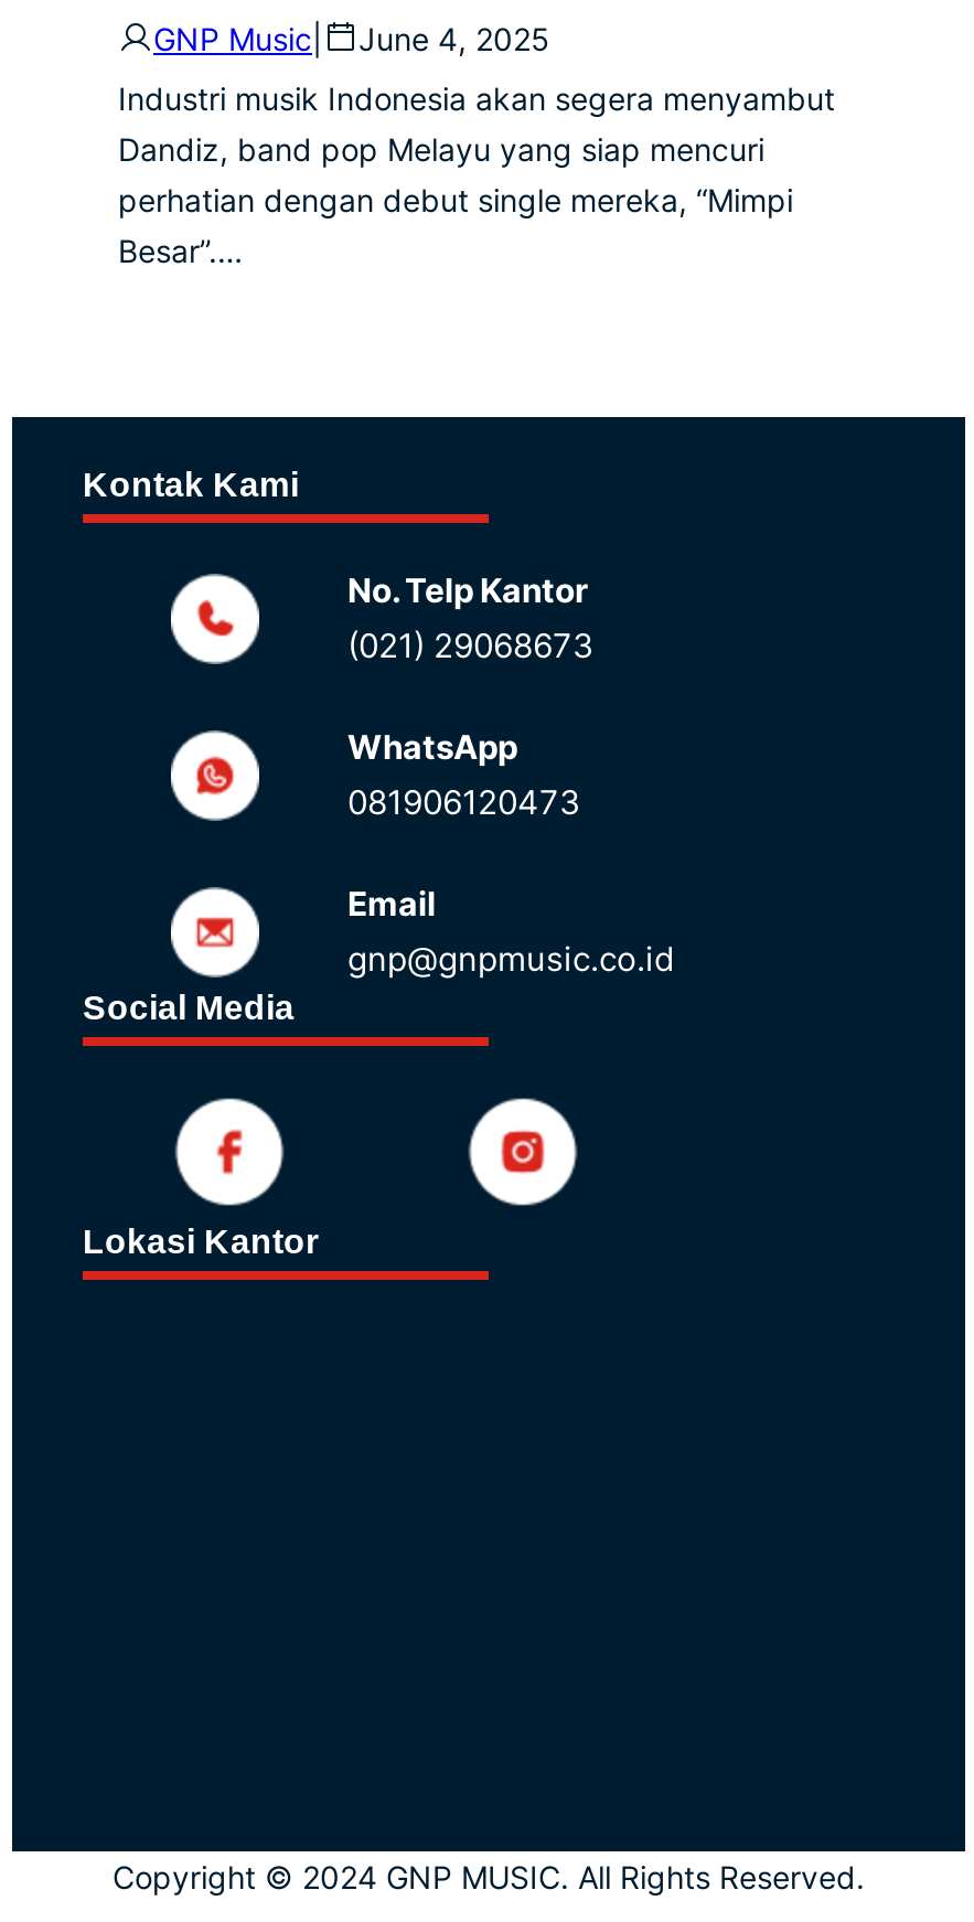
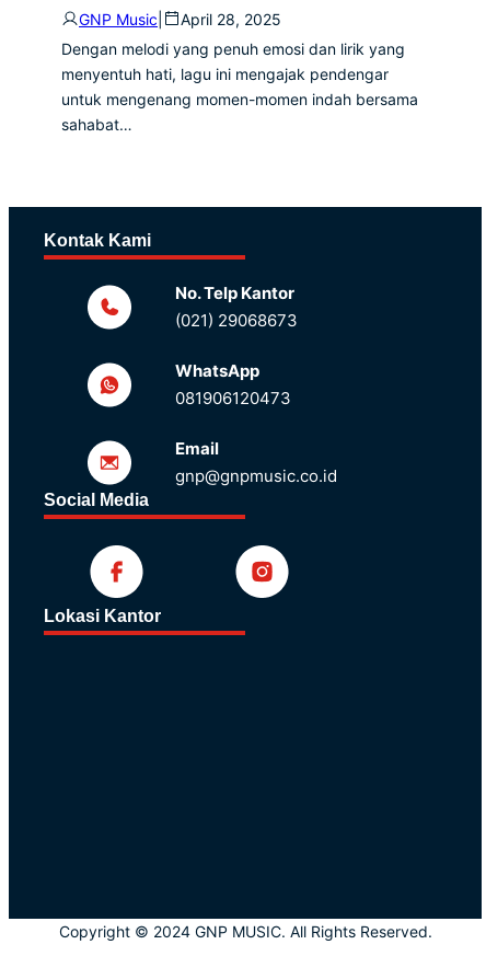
[358,20,550,57] June 4, 2025 -> [181,10,281,28] April 28, 2025
[118,79,835,269] Industri musik Indonesia akan segera menyambut | Dandiz, band pop Melayu yang siap mencuri | perhatian dengan debut single mereka, “Mimpi | Besar”.… -> [61,39,418,133] Dengan melodi yang penuh emosi dan lirik yang | menyentuh hati, lagu ini mengajak pendengar | untuk mengenang momen-momen indah bersama | sahabat…

